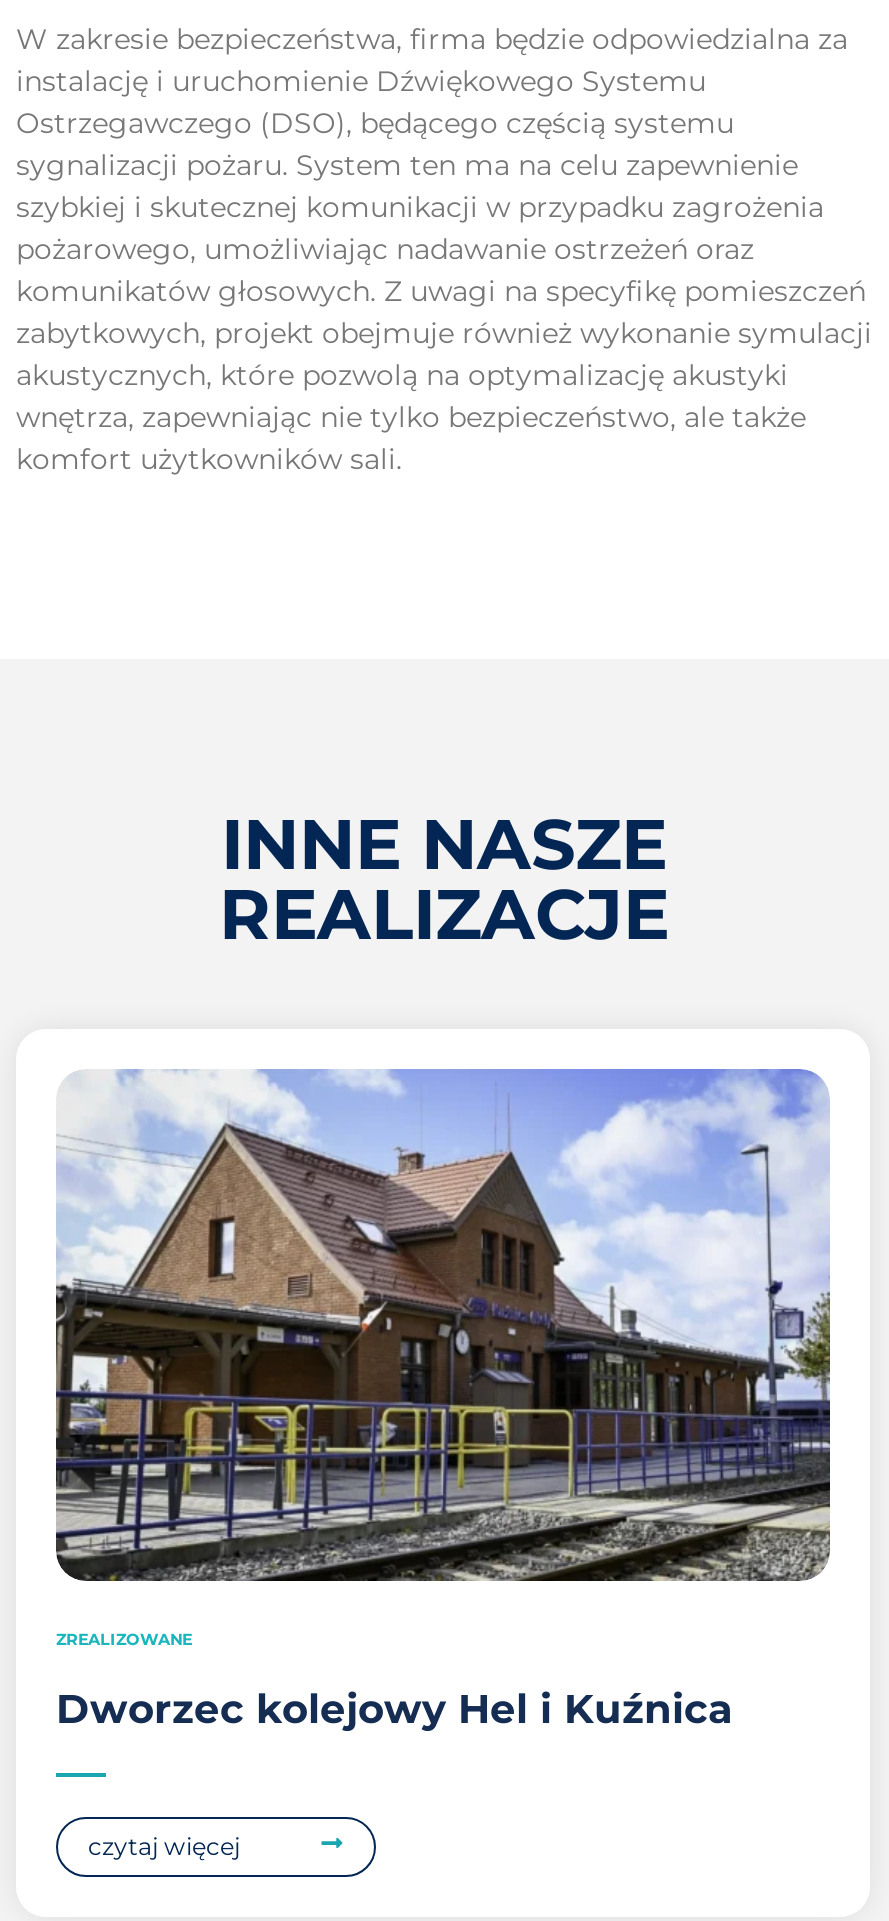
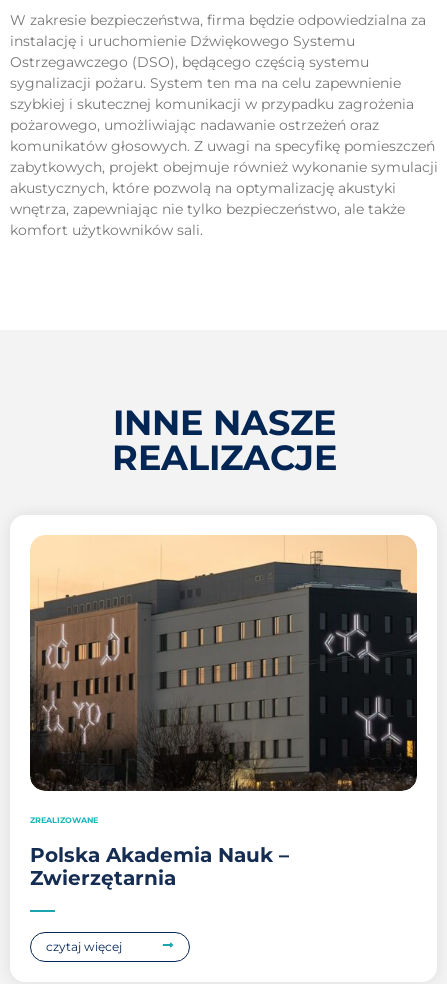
[54,1067,832,1581] [image] -> [29,535,418,791] [image]
[56,1684,732,1732] Dworzec kolejowy Hel i Kuźnica -> [30,843,289,890] Polska Akademia Nauk – | Zwierzętarnia

